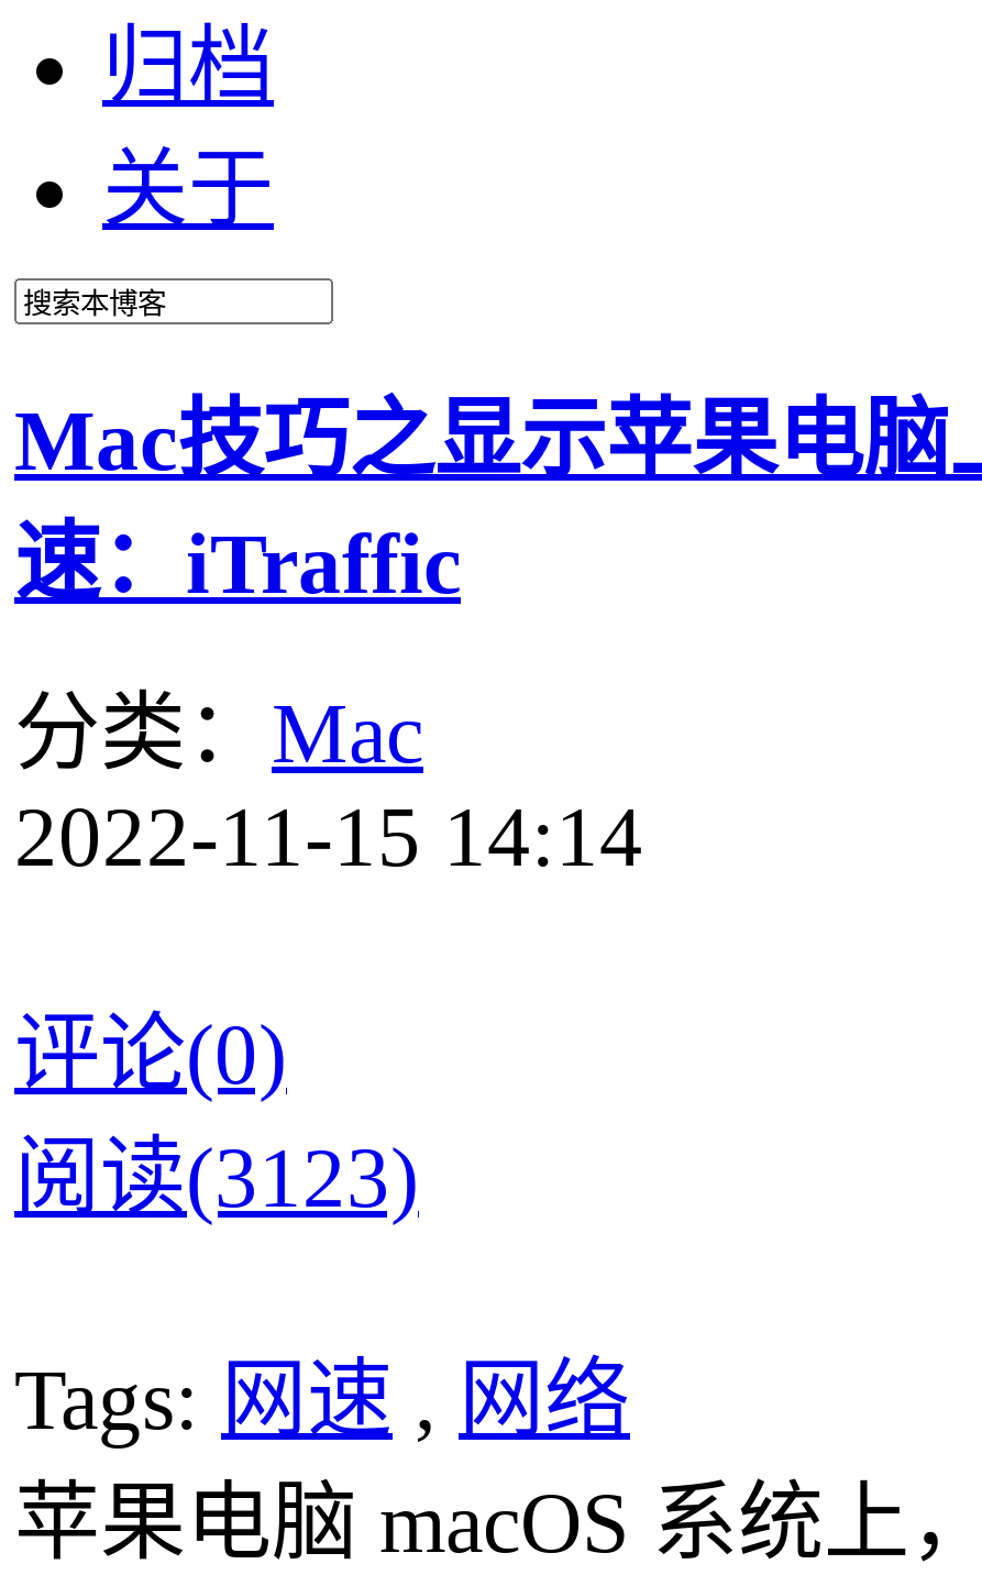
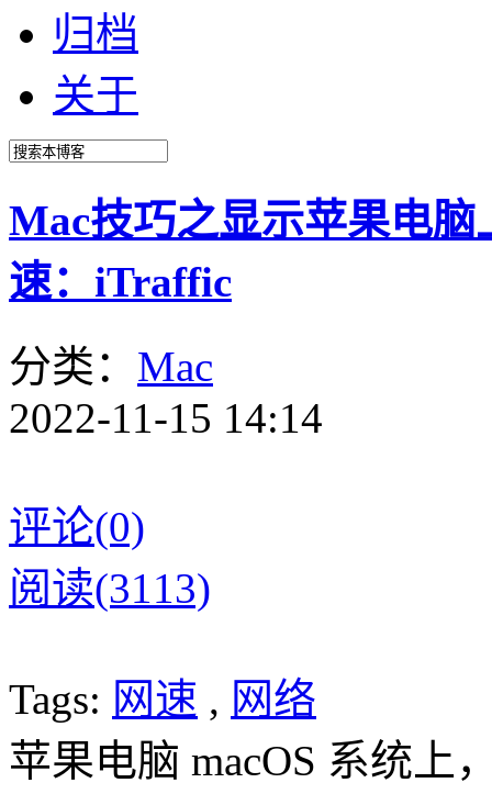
[14,1130,419,1225] 阅读(3123) -> [9,565,211,612] 阅读(3113)

